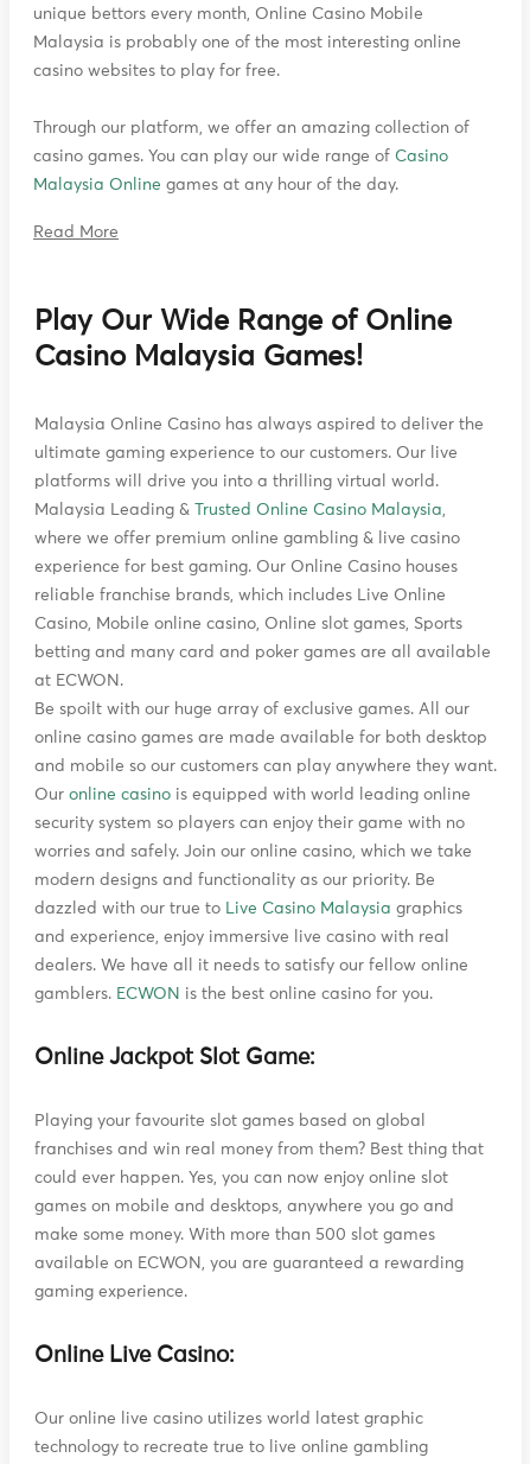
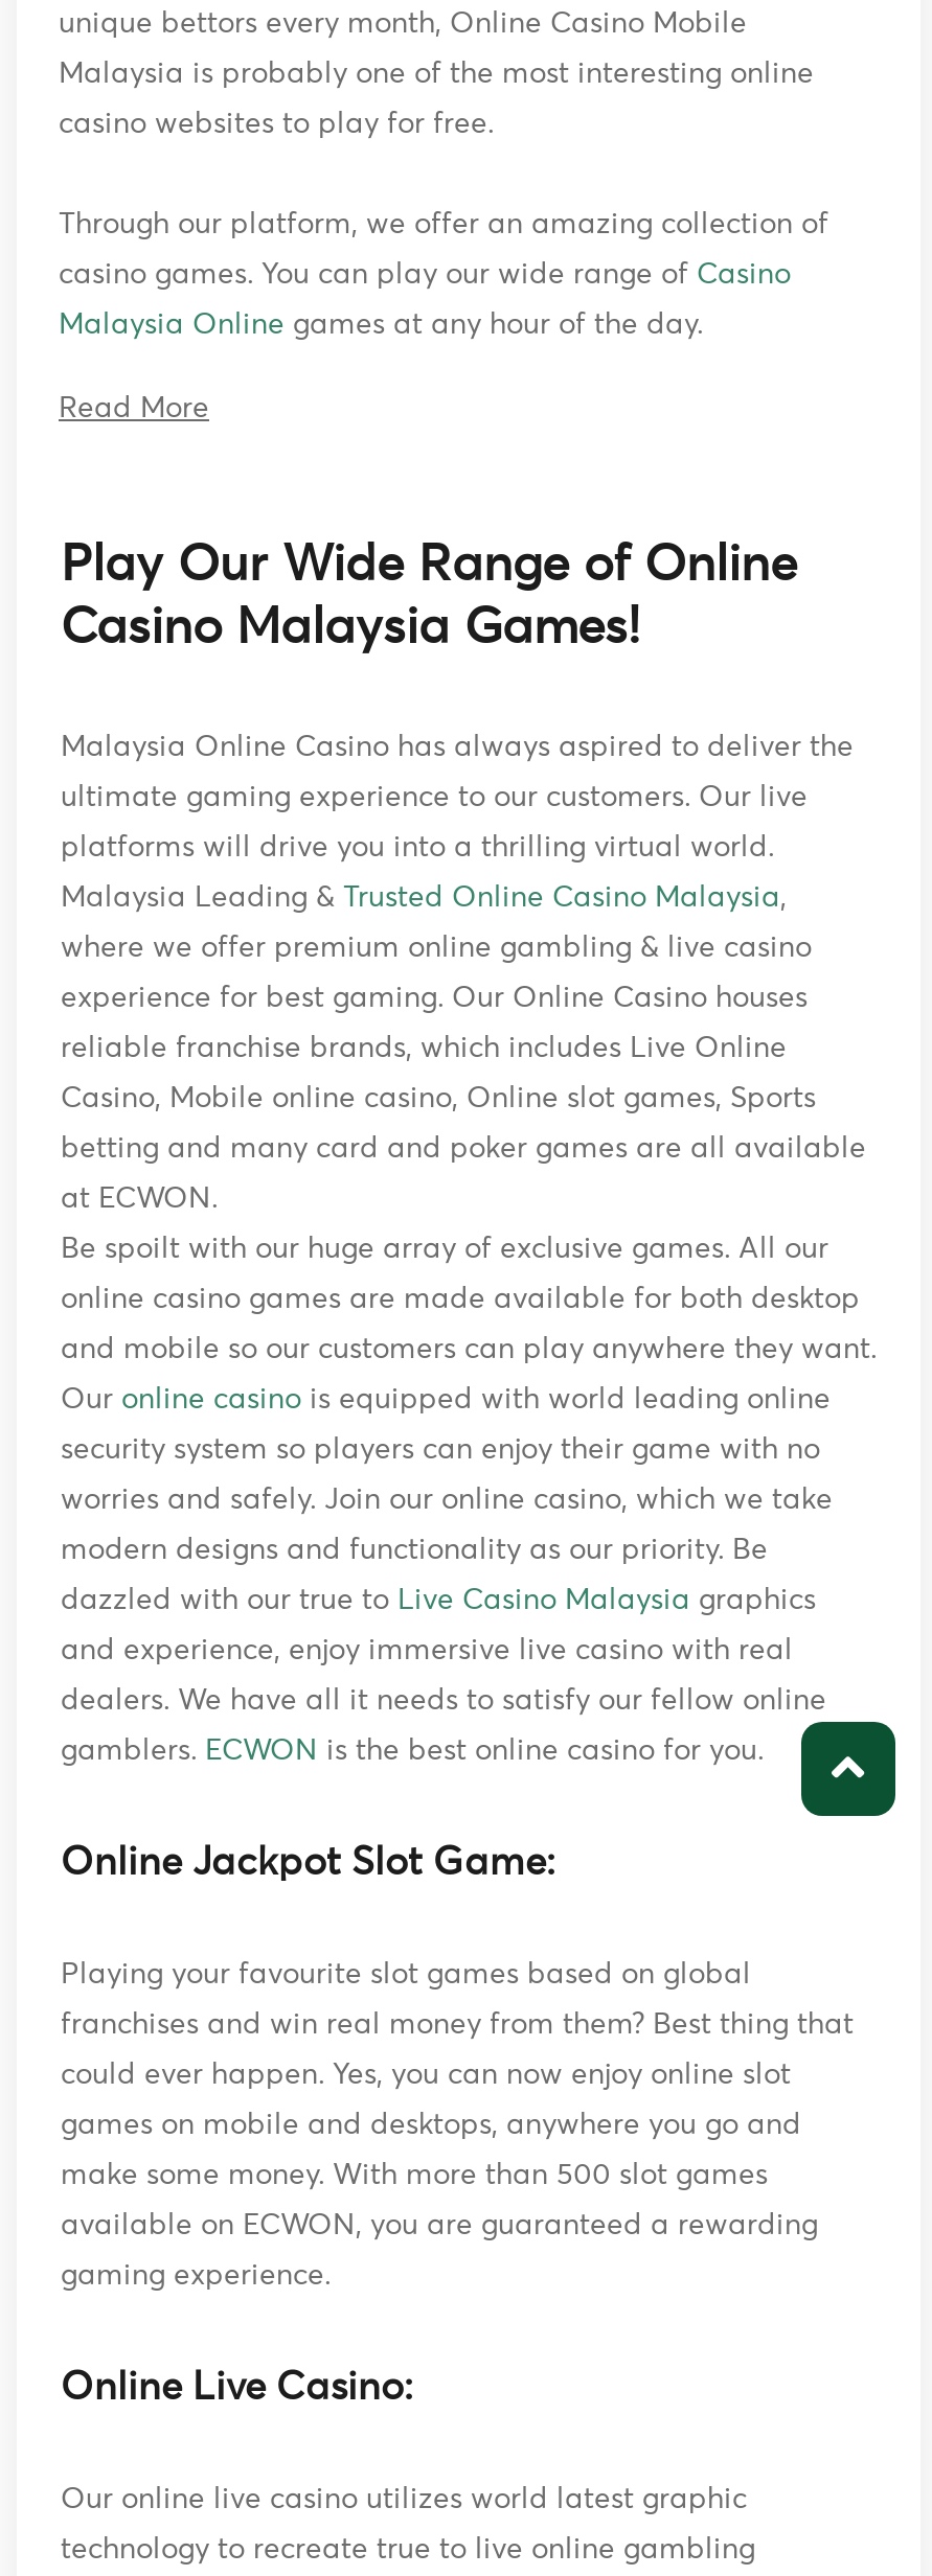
none -> [799,1720,897,1818] [image]

